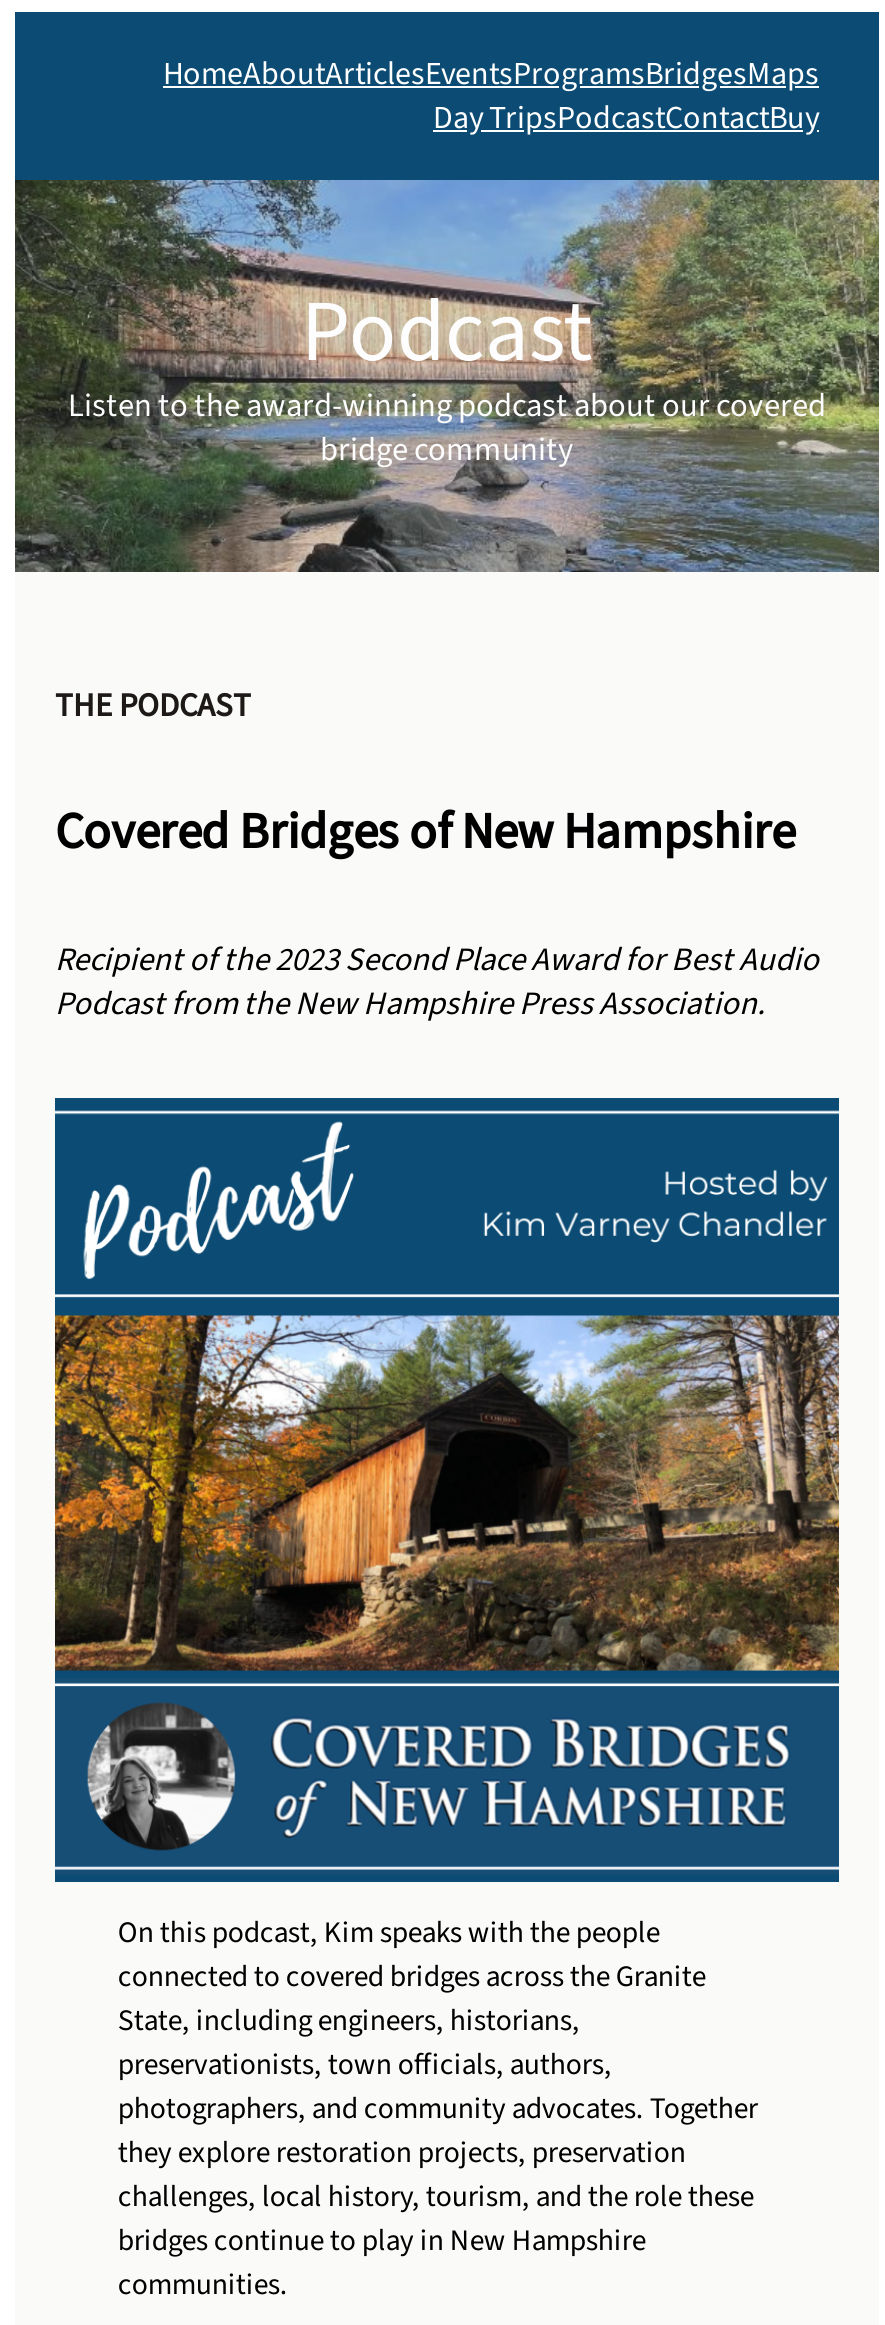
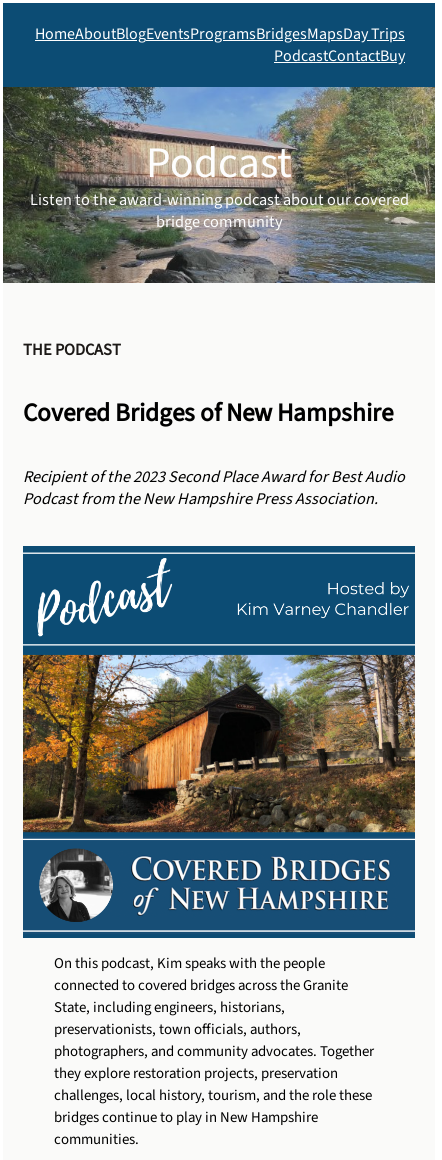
[163,52,819,140] HomeAboutArticlesEventsProgramsBridgesMaps | Day TripsPodcastContactBuy -> [35,23,405,67] HomeAboutBlogEventsProgramsBridgesMapsDay Trips | PodcastContactBuy

